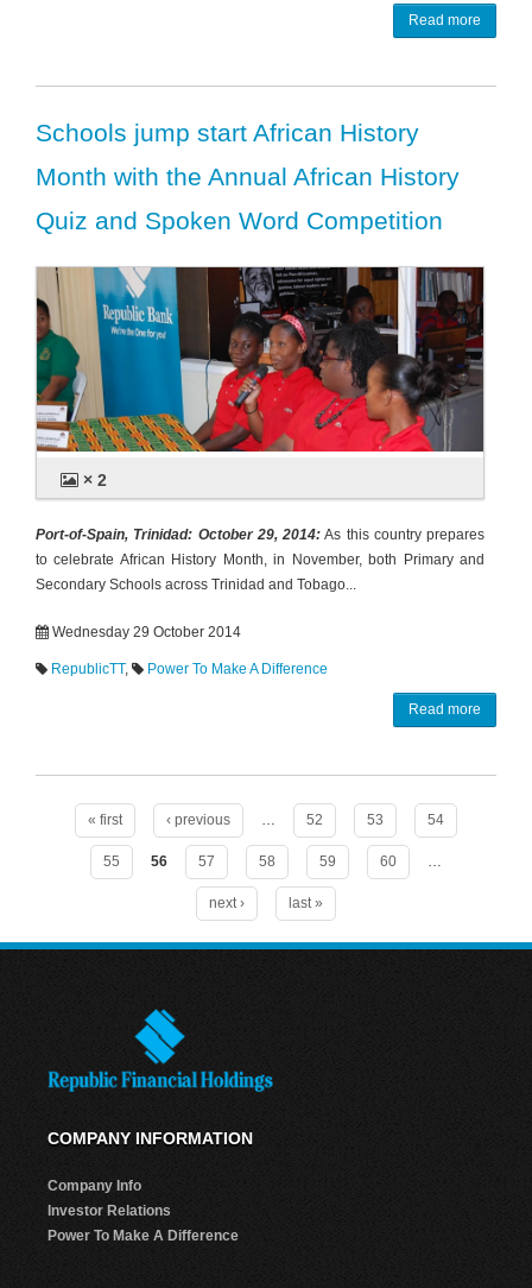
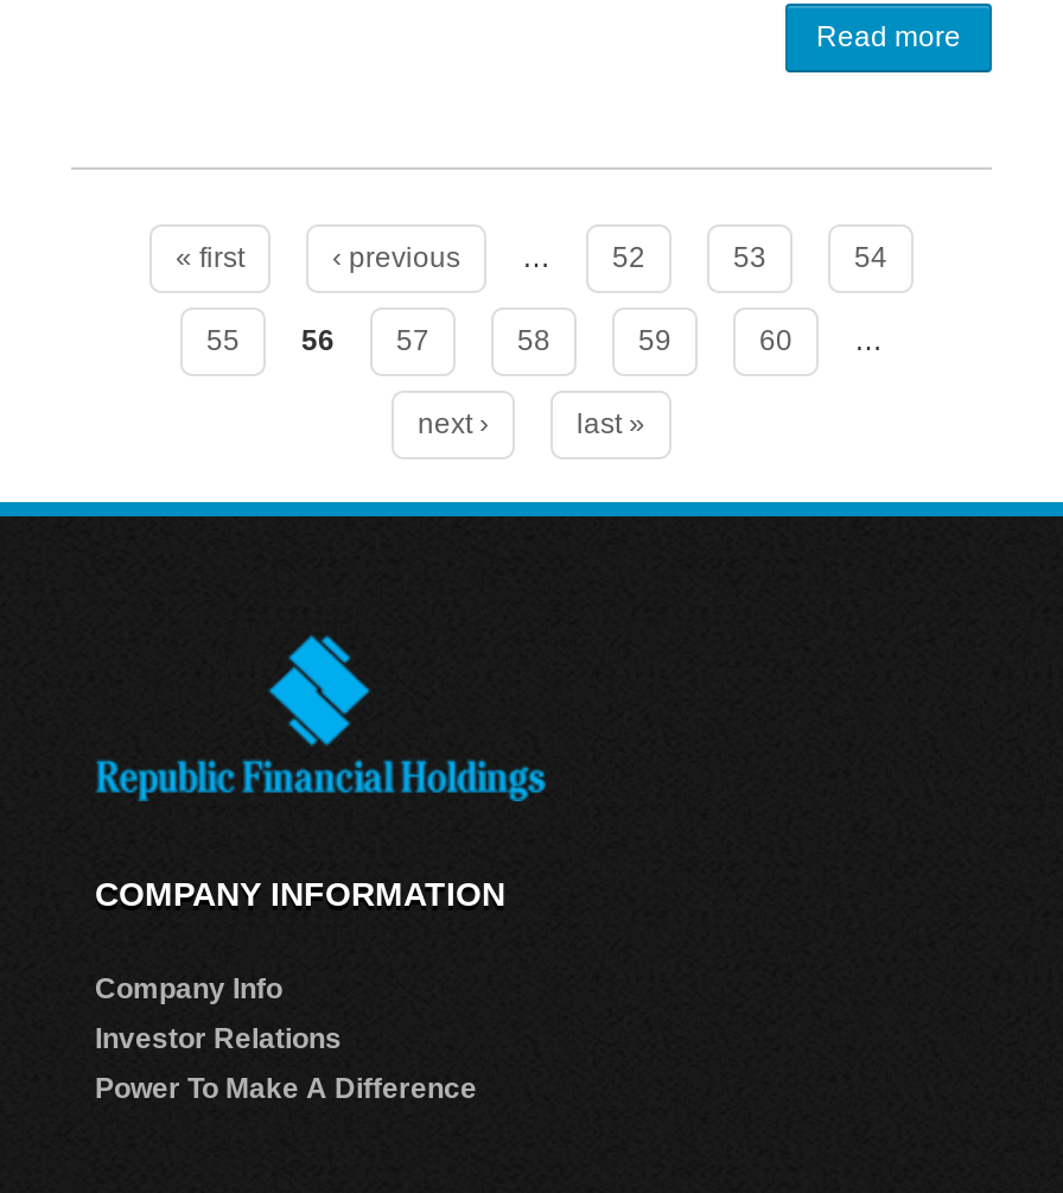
[36,118,460,233] Schools jump start African History | Month with the Annual African History | Quiz and Spoken Word Competition -> none
[34,266,486,718] [image] | × 2 | Port-of-Spain, Trinidad: October 29, 2014: As this country prepares | to celebrate African History Month, in November, both Primary and | Secondary Schools across Trinidad and Tobago... | Wednesday 29 October 2014 | RepublicTT, | Power To Make A Difference | Read more -> none

